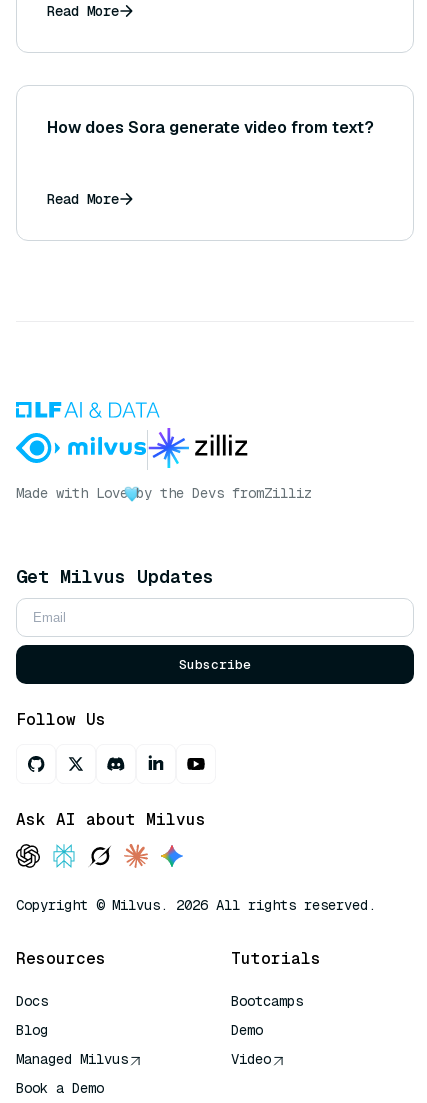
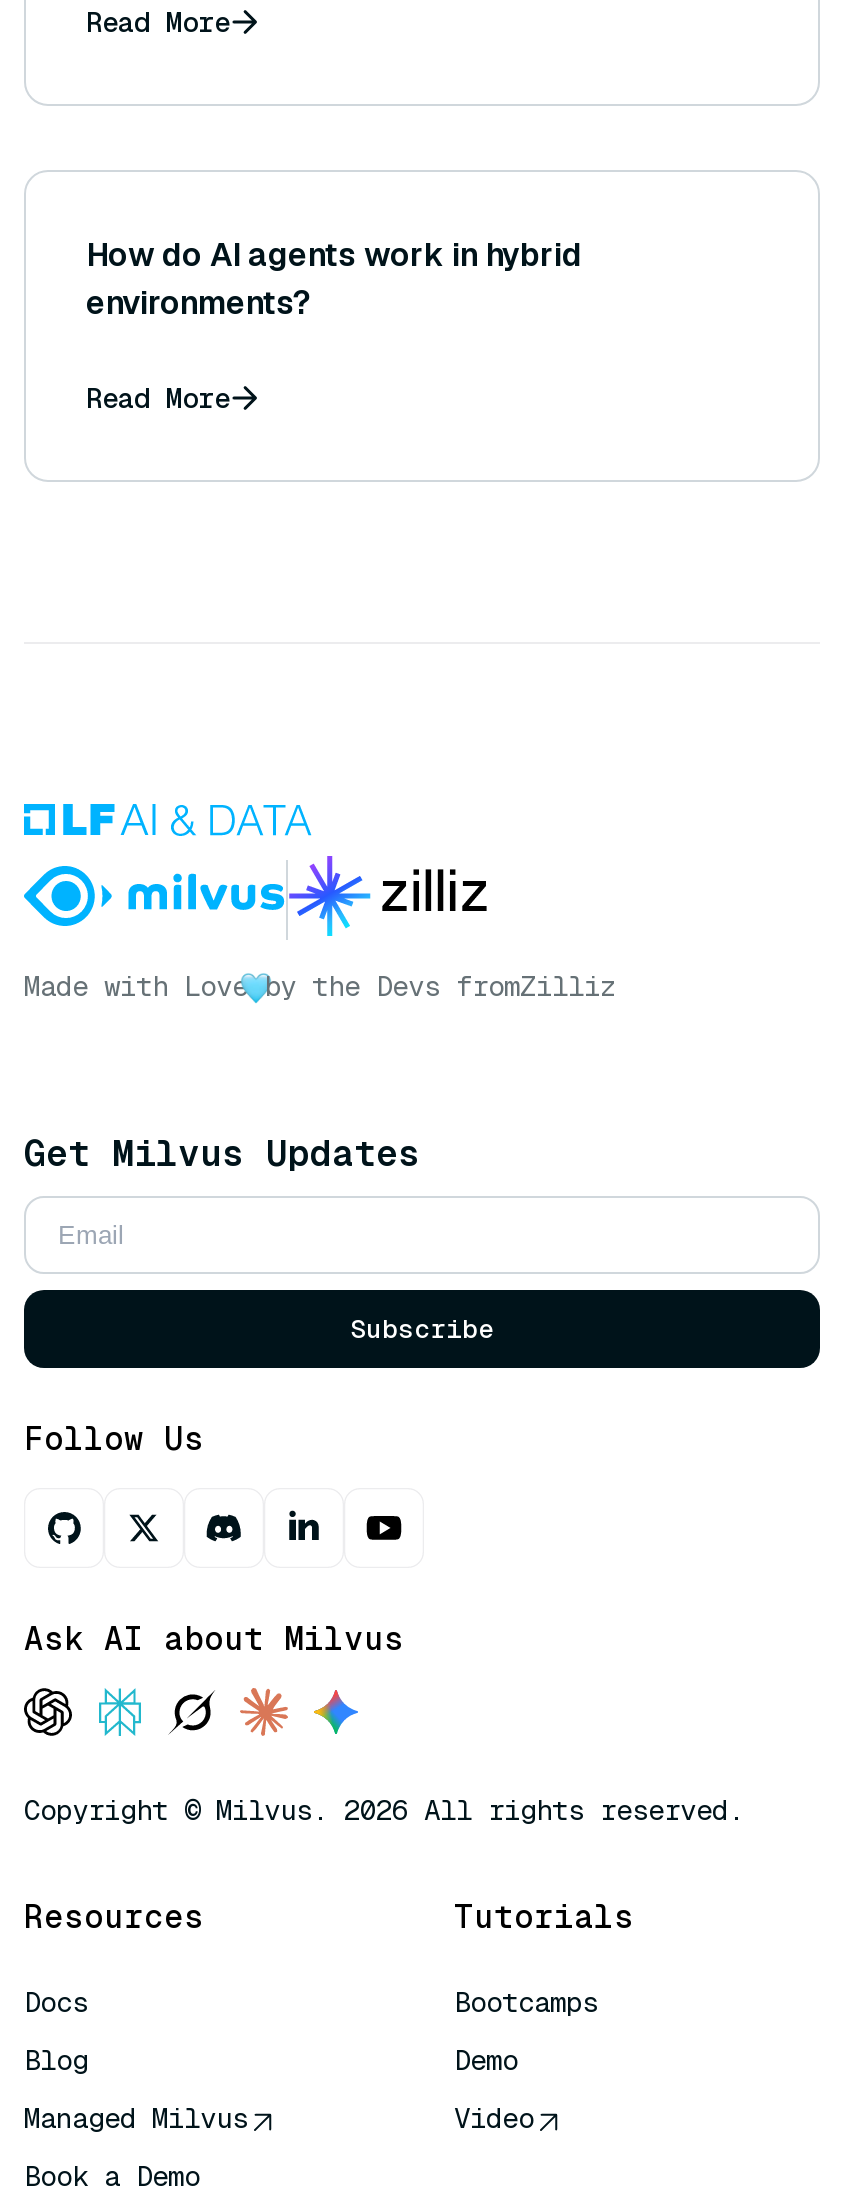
[47,117,374,138] How does Sora generate video from text? -> [86,235,582,325] How do AI agents work in hybrid | environments?

